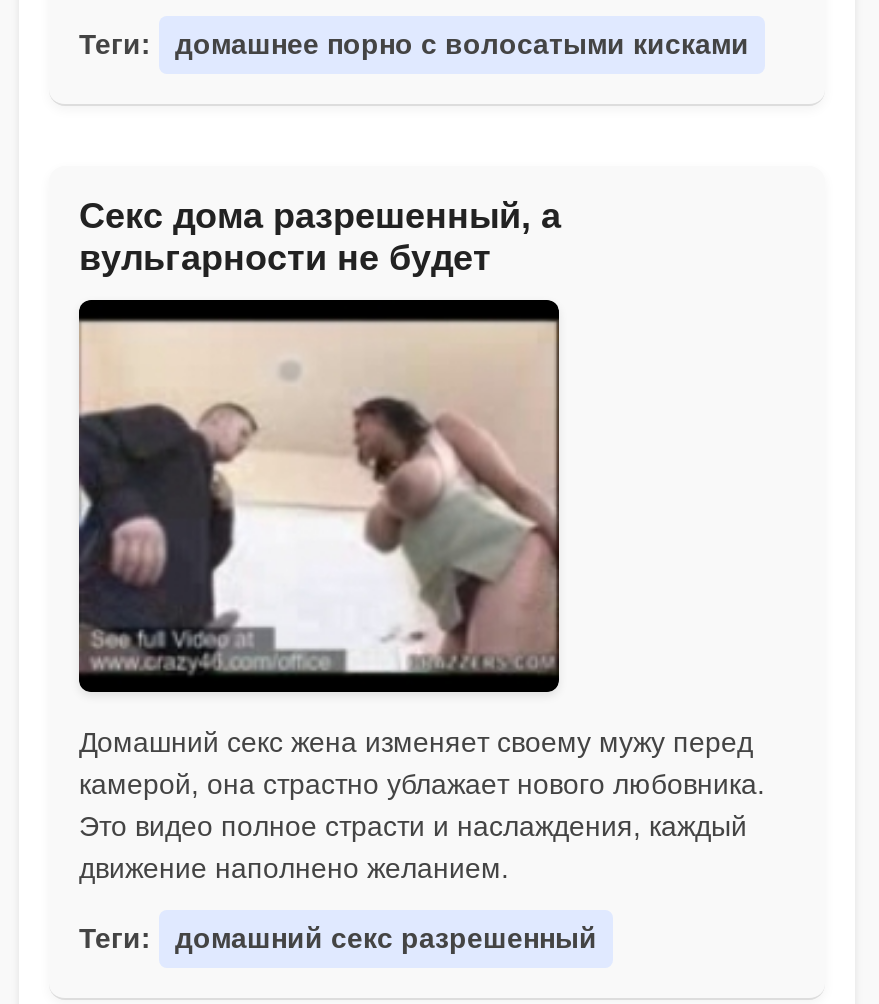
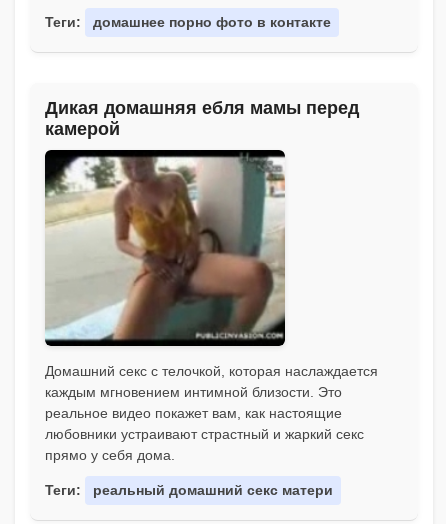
[175,28,749,60] домашнее порно с волосатыми кисками -> [93,14,331,30] домашнее порно фото в контакте
[79,196,561,278] Секс дома разрешенный, а | вульгарности не будет -> [45,98,359,139] Дикая домашняя ебля мамы перед | камерой
[77,299,765,883] [image] | Домашний секс жена изменяет своему мужу перед | камерой, она страстно ублажает нового любовника. | Это видео полное страсти и наслаждения, каждый | движение наполнено желанием. -> [44,149,378,463] [image] | Домашний секс с телочкой, которая наслаждается | каждым мгновением интимной близости. Это | реальное видео покажет вам, как настоящие | любовники устраивают страстный и жаркий секс | прямо у себя дома.
[175,921,597,953] домашний секс разрешенный -> [93,482,333,498] реальный домашний секс матери

